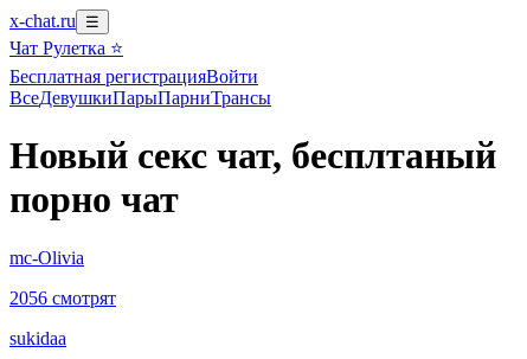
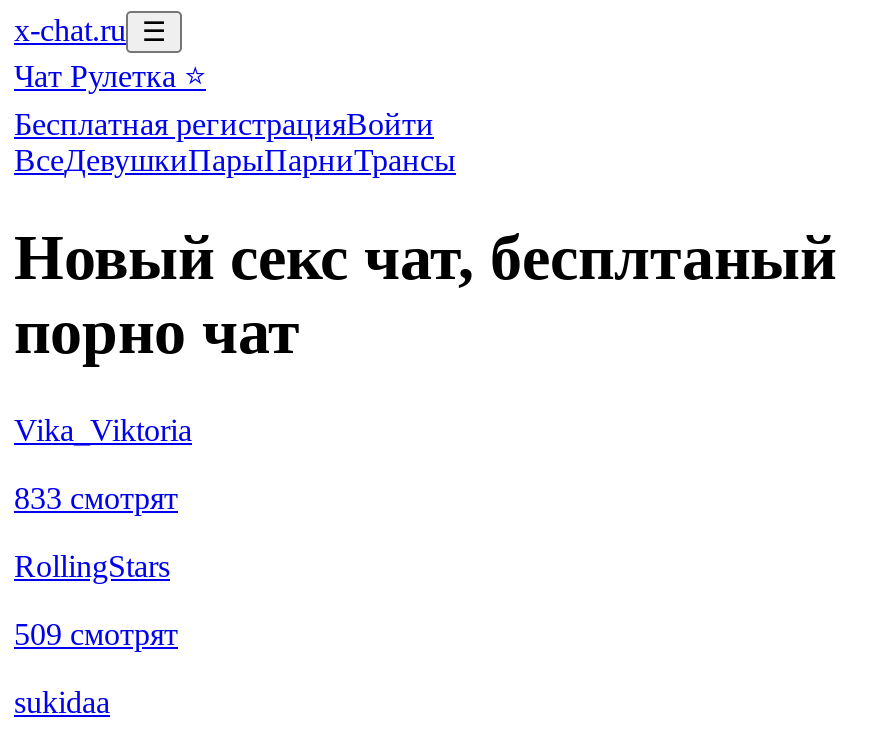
[9,248,116,308] mc-Olivia | 2056 смотрят -> [14,413,192,651] Vika_Viktoria | 833 смотрят | RollingStars | 509 смотрят

